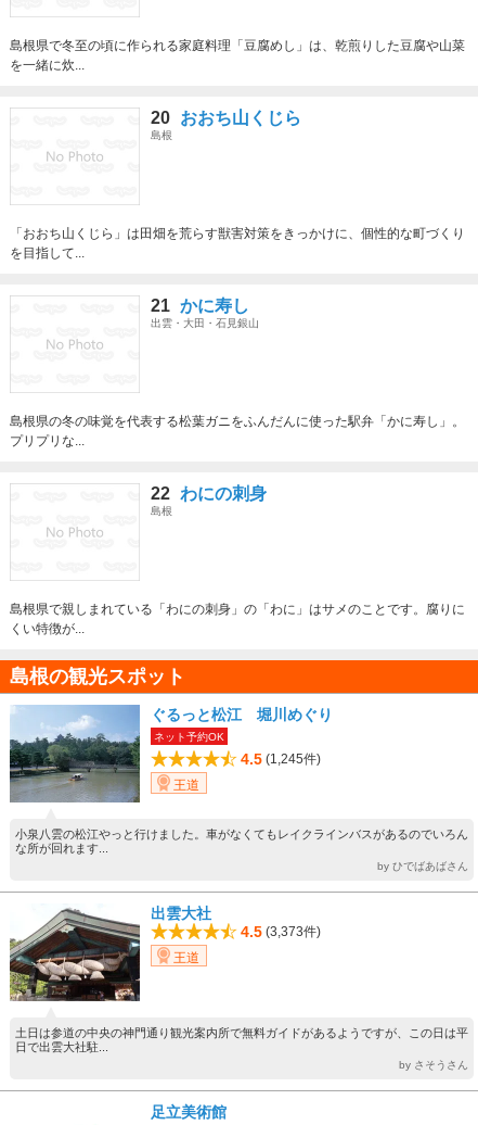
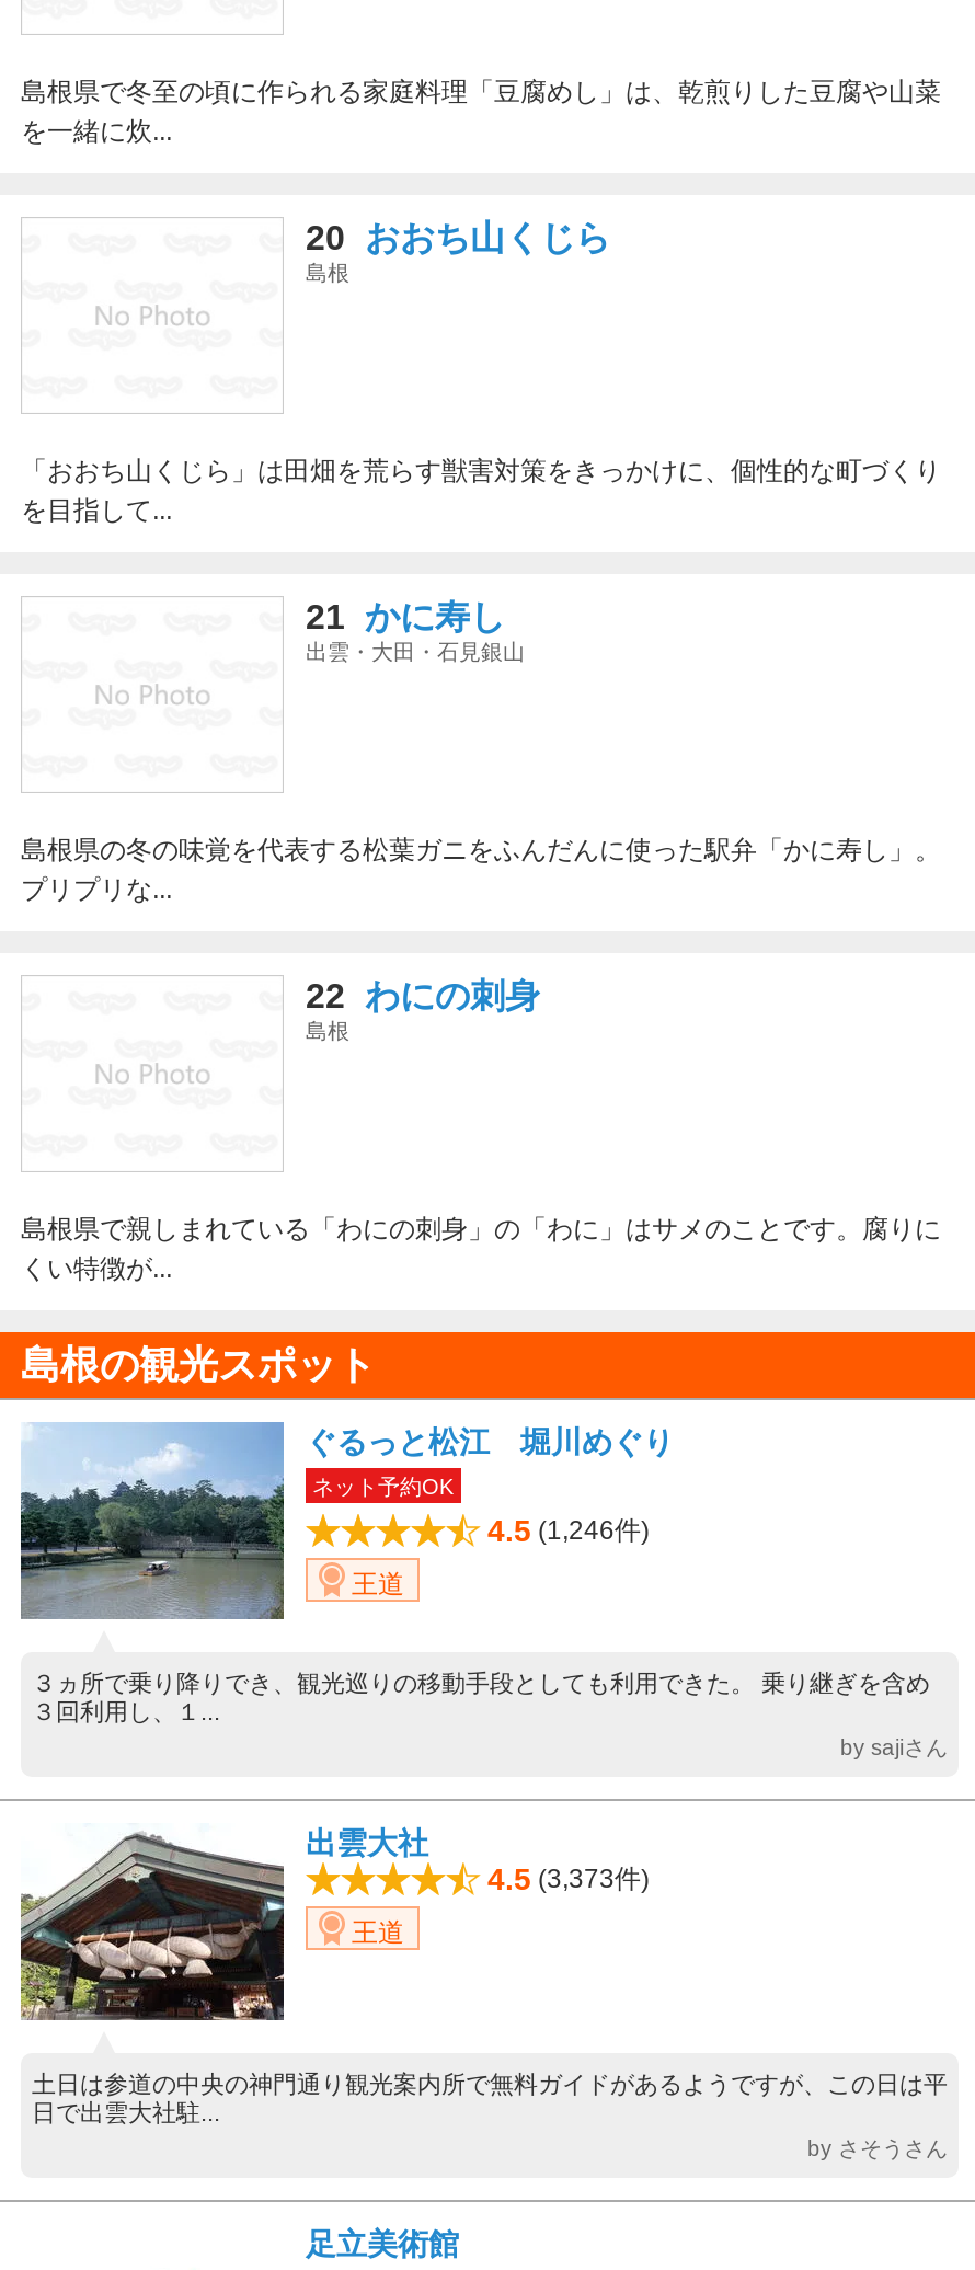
[241,750,321,767] 4.5 (1,245件) -> [487,1513,650,1548] 4.5 (1,246件)
[15,827,468,872] 小泉八雲の松江やっと行けました。車がなくてもレイクラインバスがあるのでいろん | な所が回れます... | by ひでばあばさん -> [32,1670,948,1759] ３ヵ所で乗り降りでき、観光巡りの移動手段としても利用できた。 乗り継ぎを含め | ３回利用し、１... | by sajiさん

